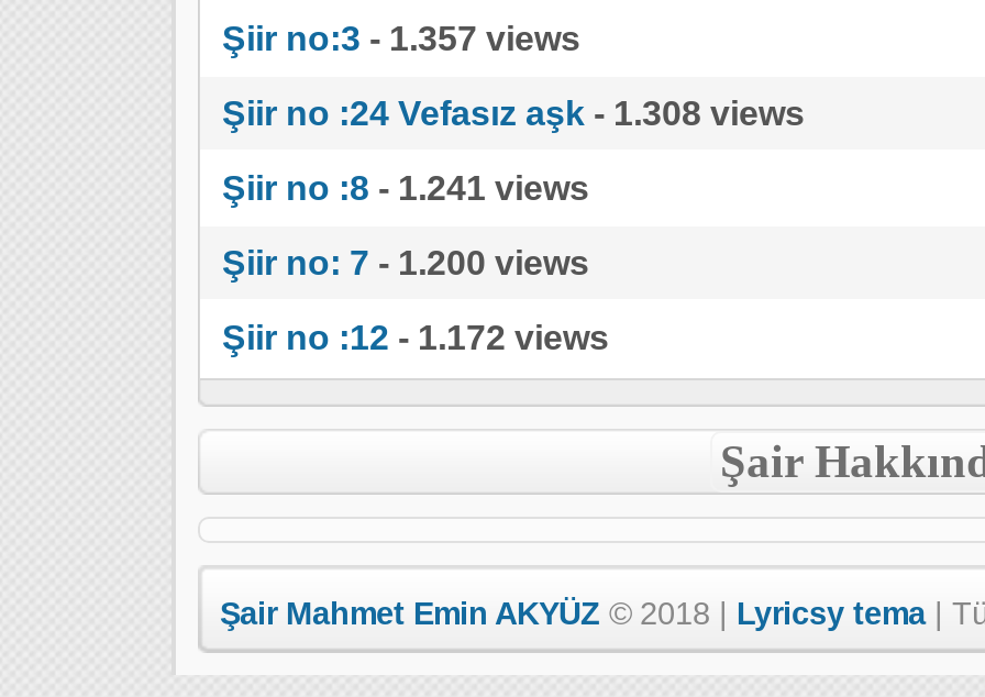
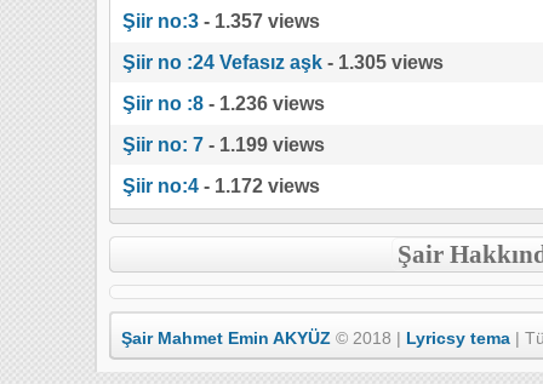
[222,95,805,132] Şiir no :24 Vefasız aşk - 1.308 views -> [122,52,444,73] Şiir no :24 Vefasız aşk - 1.305 views
[222,169,589,207] Şiir no :8 - 1.241 views -> [122,93,325,114] Şiir no :8 - 1.236 views
[222,244,589,281] Şiir no: 7 - 1.200 views -> [122,134,325,155] Şiir no: 7 - 1.199 views
[222,319,609,356] Şiir no :12 - 1.172 views -> [122,176,320,196] Şiir no:4 - 1.172 views

